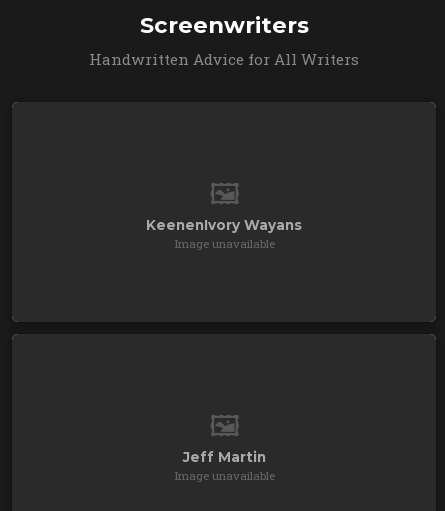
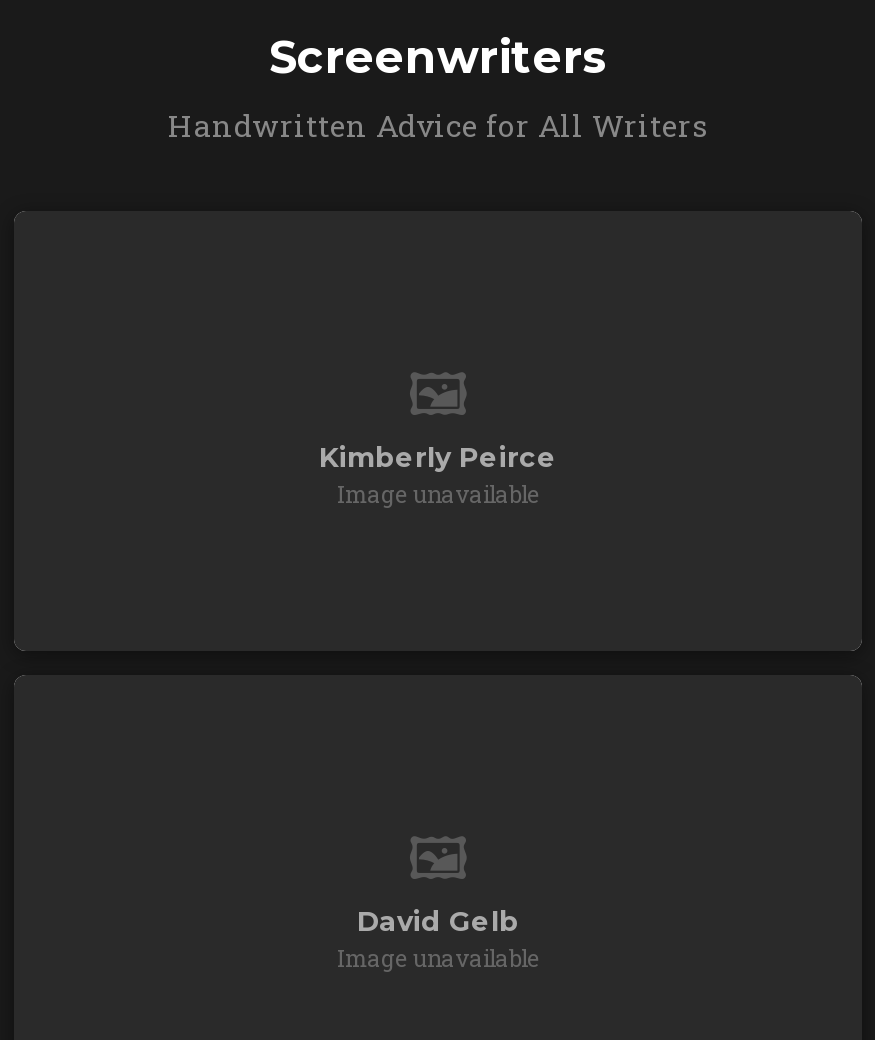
[146,217,302,233] KeenenIvory Wayans -> [319,441,557,473] Kimberly Peirce
[182,449,265,465] Jeff Martin -> [357,905,519,937] David Gelb

